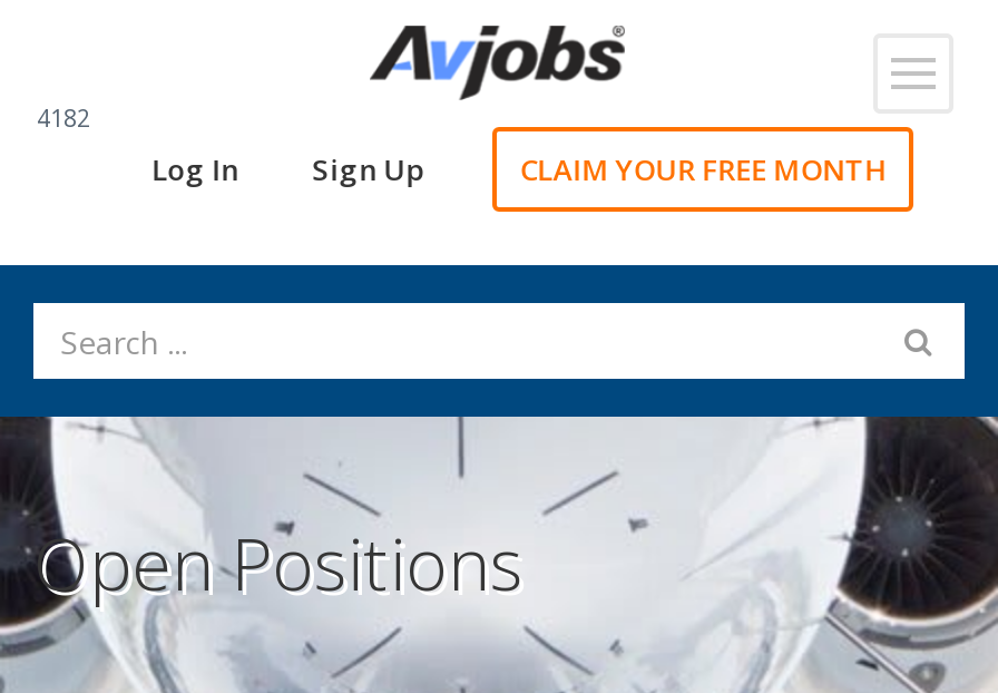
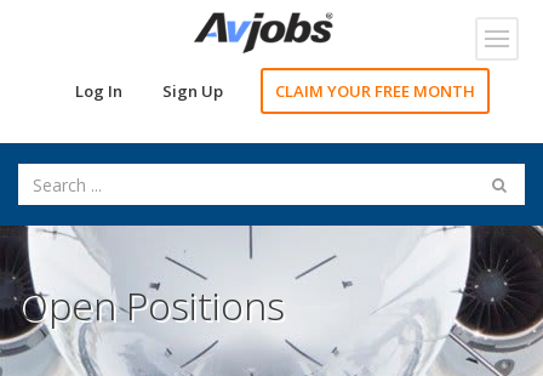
[359,22,626,100] [image] -> [194,11,339,55] [image]
[37,103,90,134] 4182 -> none

